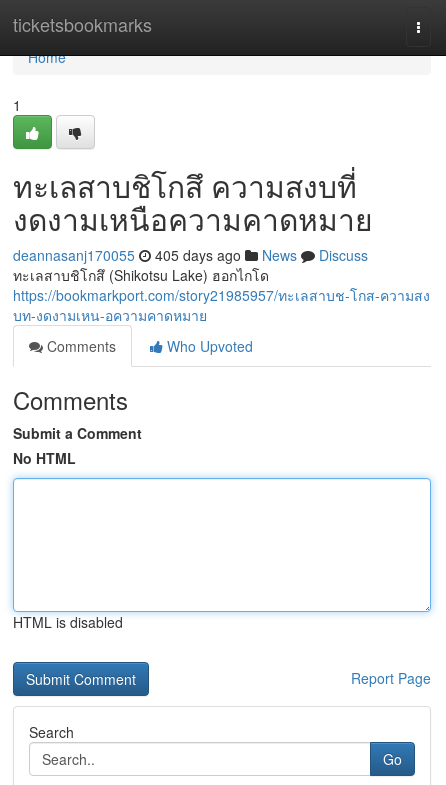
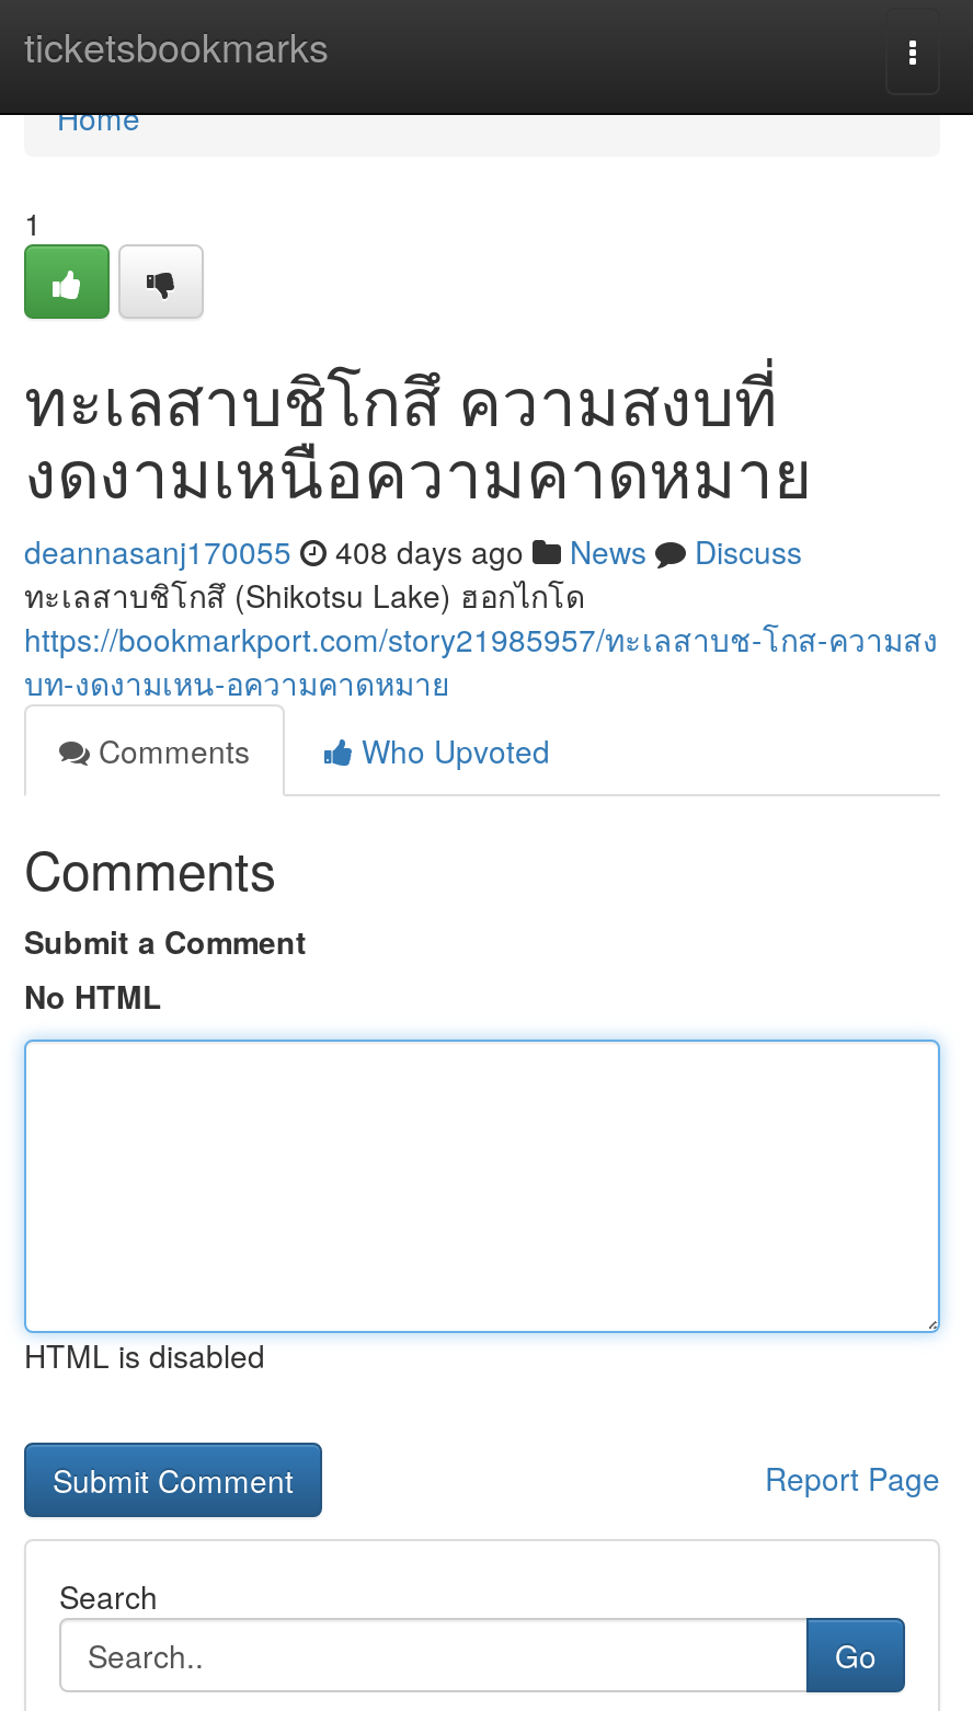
[13,245,368,265] deannasanj170055 405 days ago News Discuss -> [24,529,802,573] deannasanj170055 408 days ago News Discuss

